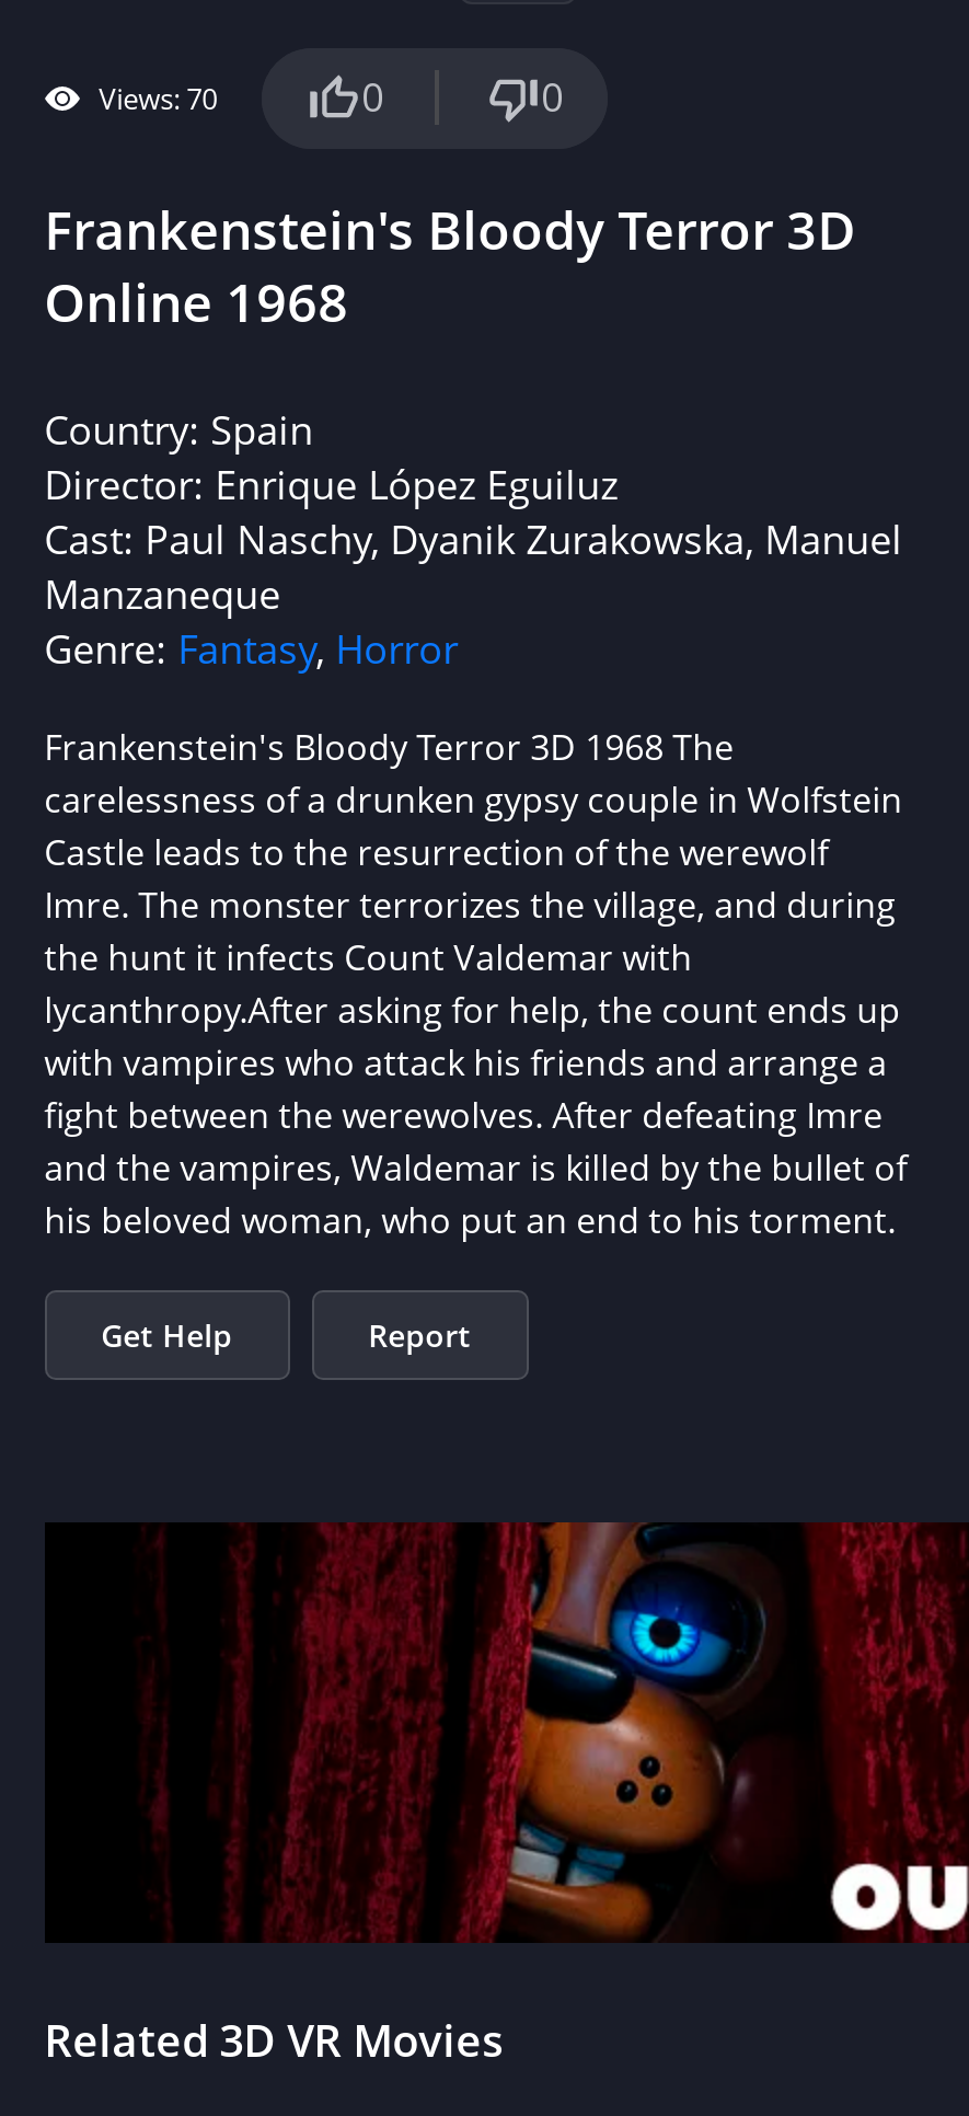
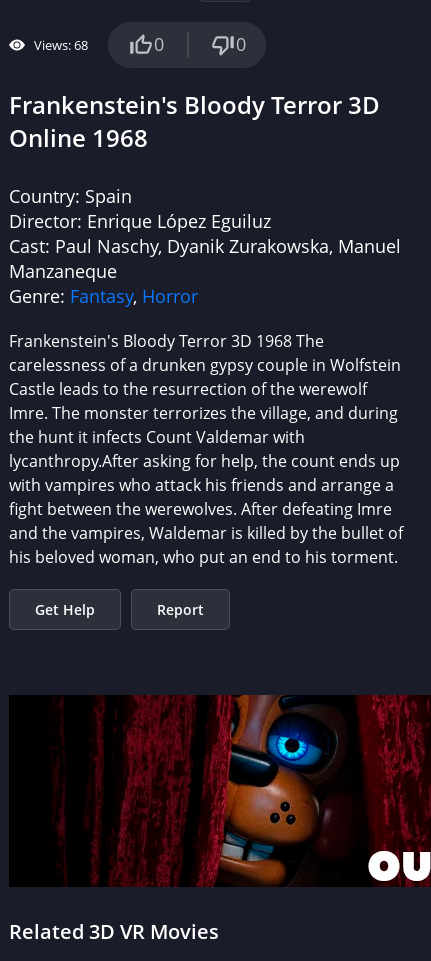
[99,78,217,118] Views: 70 -> [34,36,88,54] Views: 68

